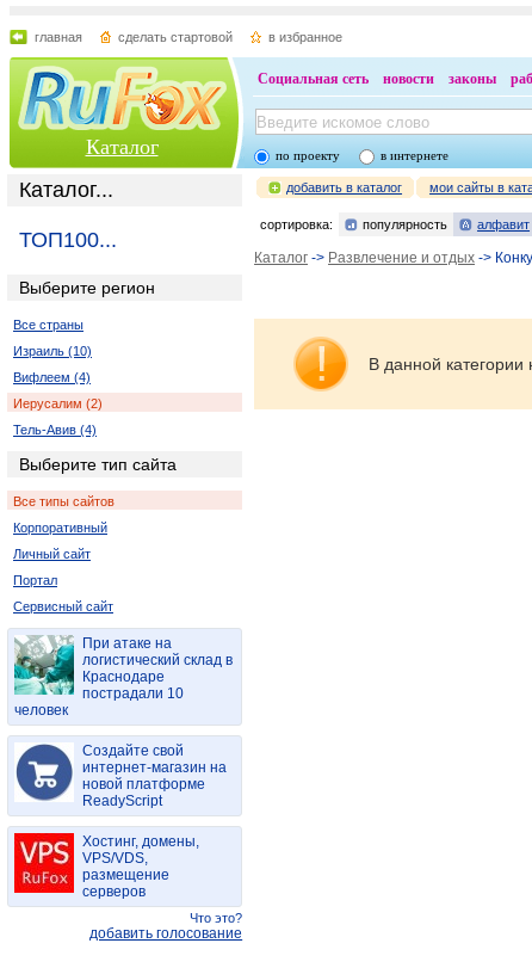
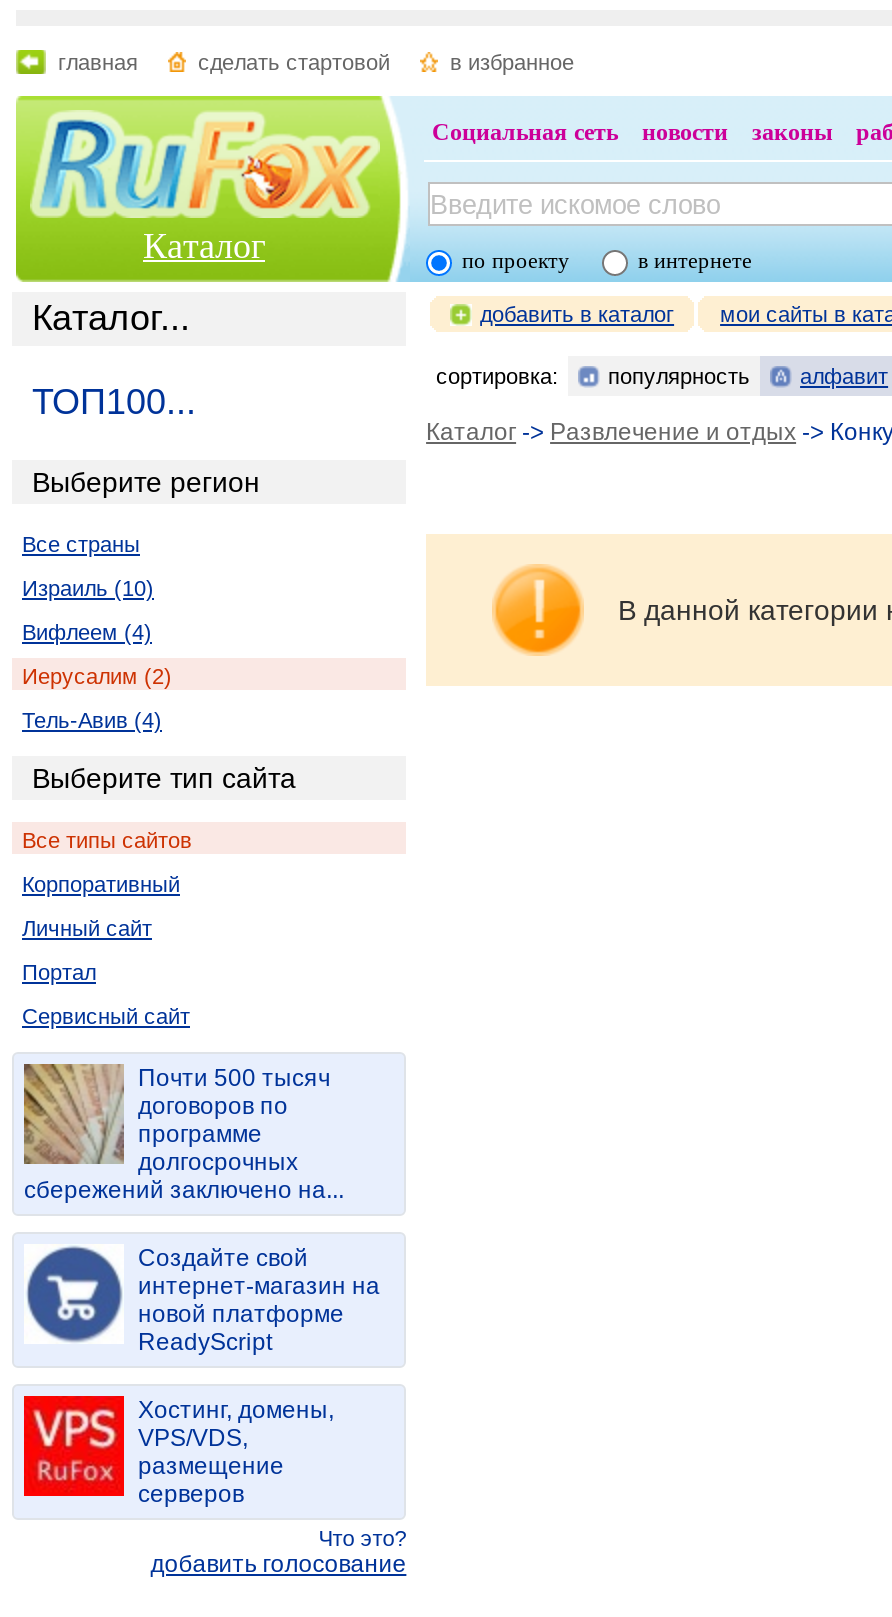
[13,635,233,719] [image] | При атаке на | логистический склад в | Краснодаре | пострадали 10 | человек -> [22,1062,344,1204] [image] | Почти 500 тысяч | договоров по | программе | долгосрочных | сбережений заключено на...

